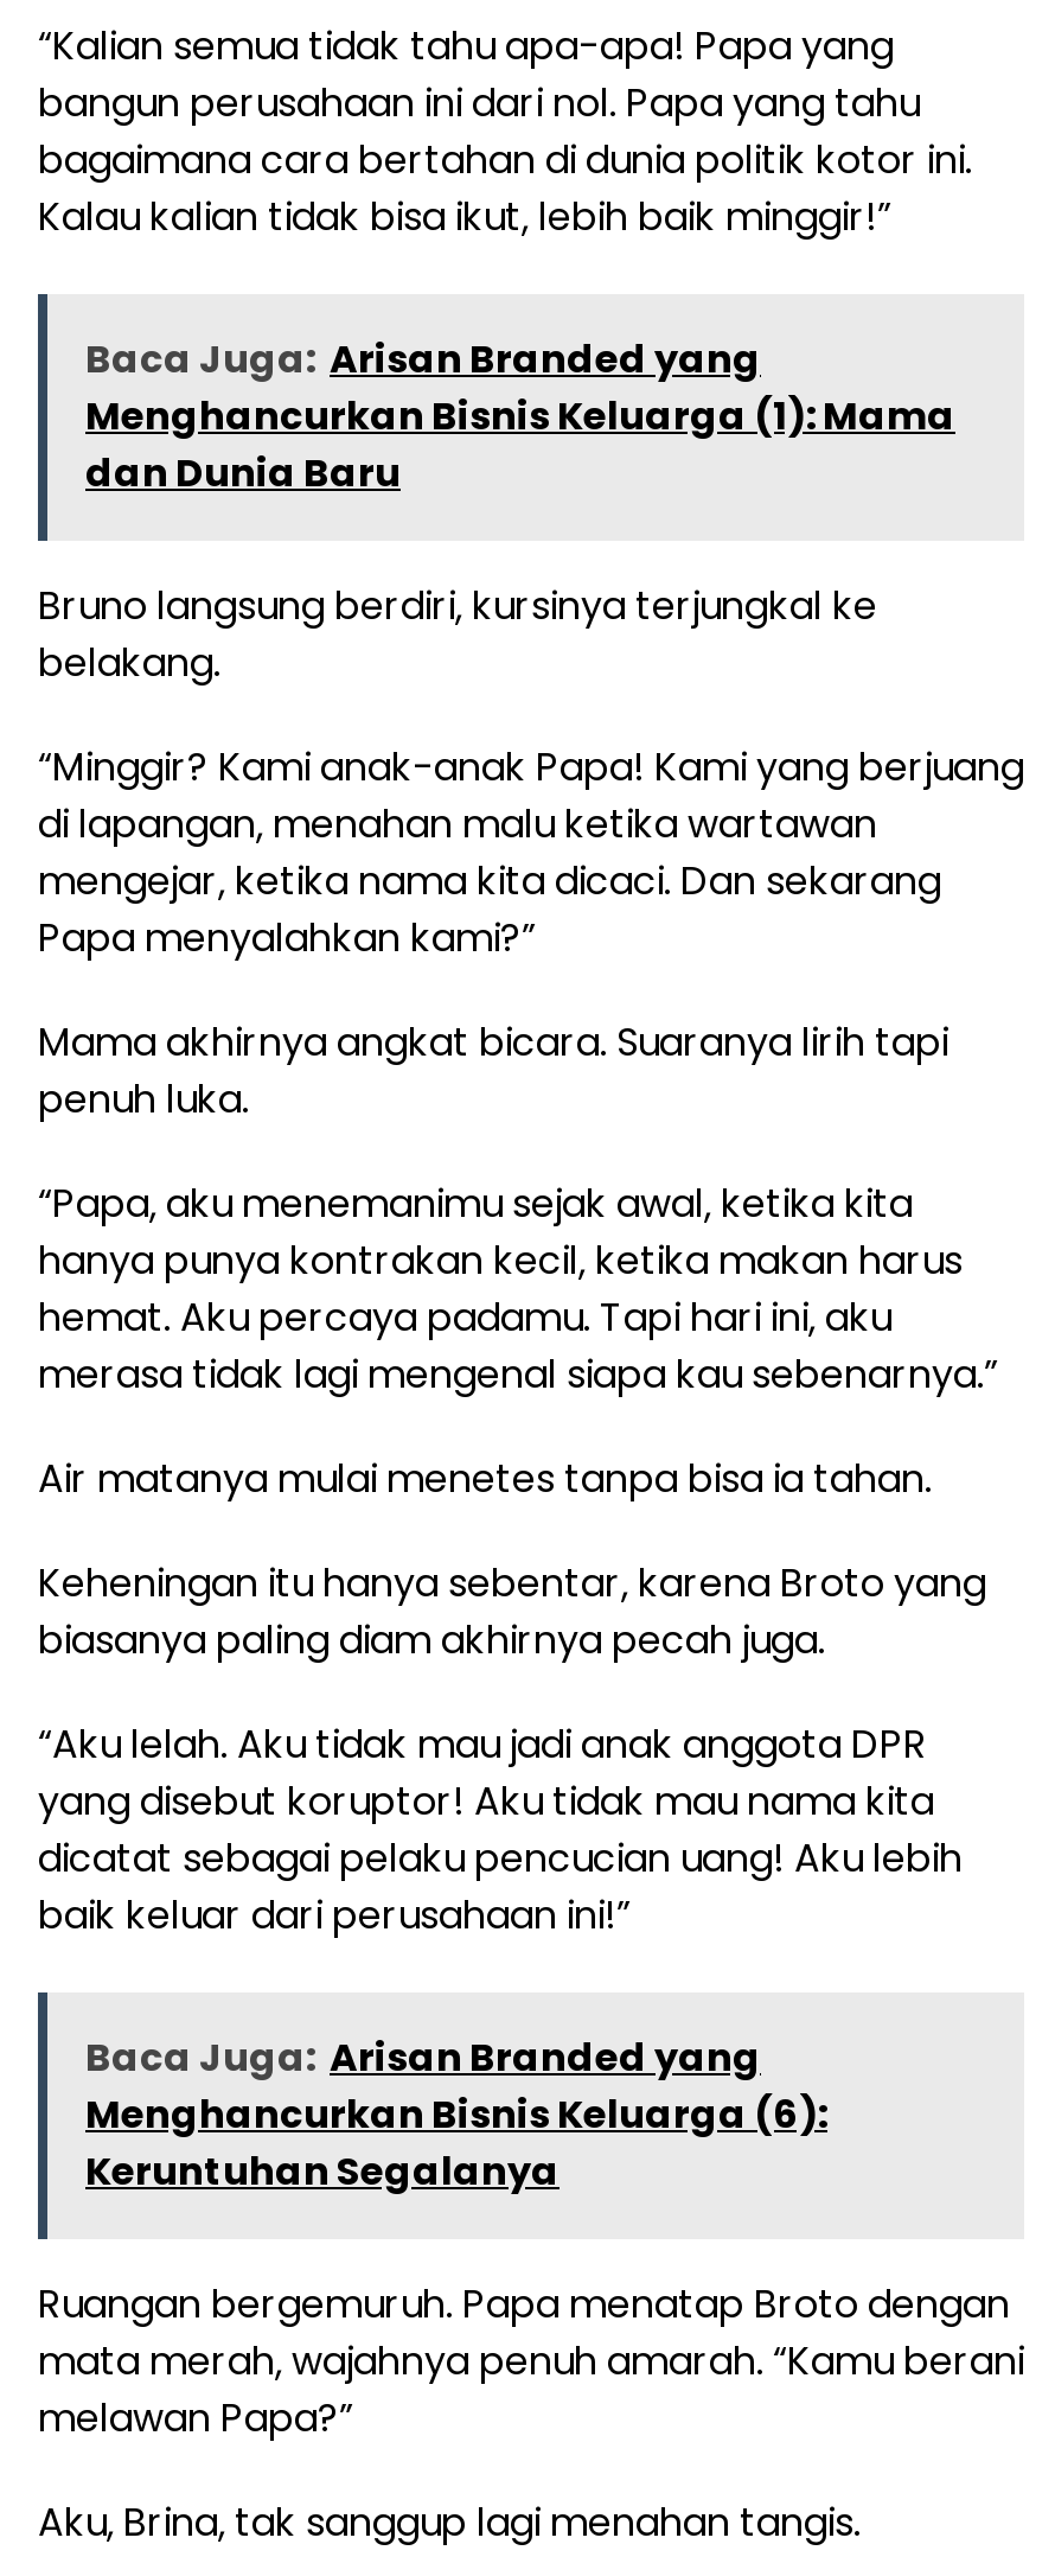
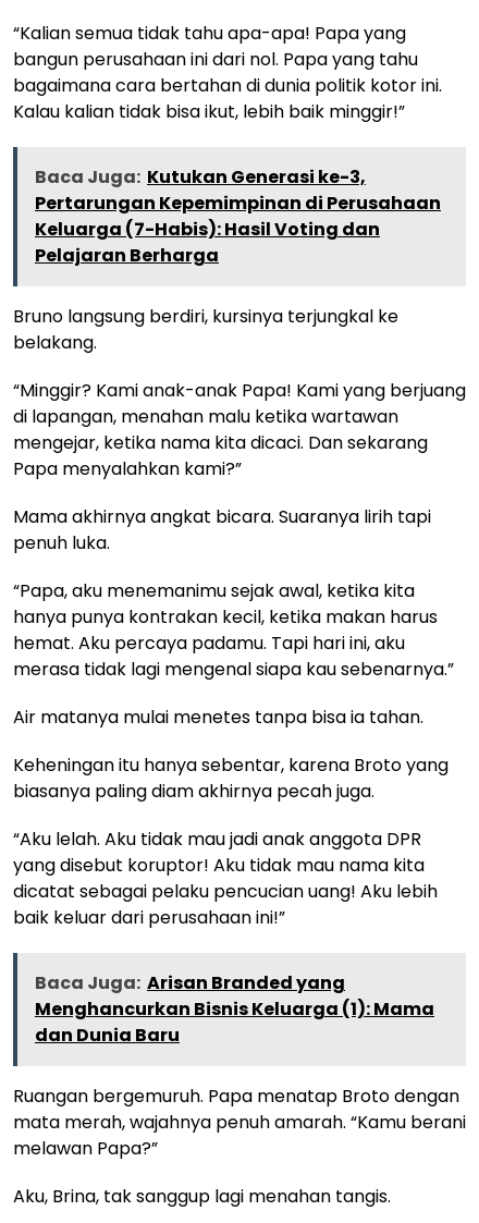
[85,332,761,386] Baca Juga: Arisan Branded yang -> [35,164,441,268] Baca Juga: Kutukan Generasi ke-3, | Pertarungan Kepemimpinan di Perusahaan | Keluarga (7-Habis): Hasil Voting dan | Pelajaran Berharga
moved [85,389,955,500] -> [35,996,434,1047]: Menghancurkan Bisnis Keluarga (1): Mama | dan Dunia Baru
[85,2087,827,2198] Menghancurkan Bisnis Keluarga (6): | Keruntuhan Segalanya -> none

